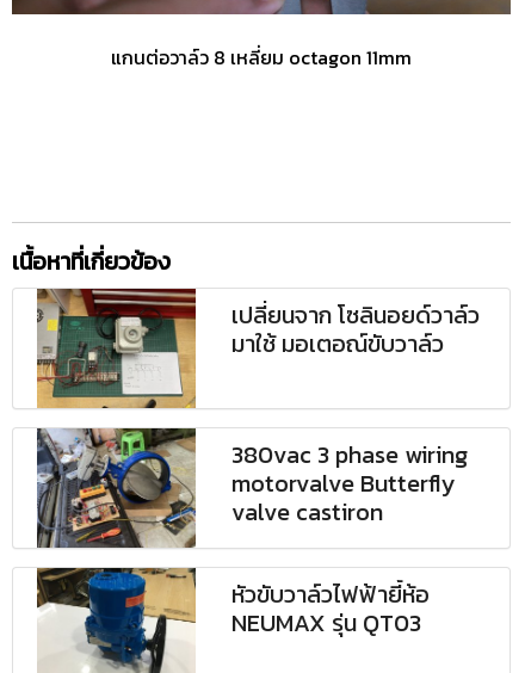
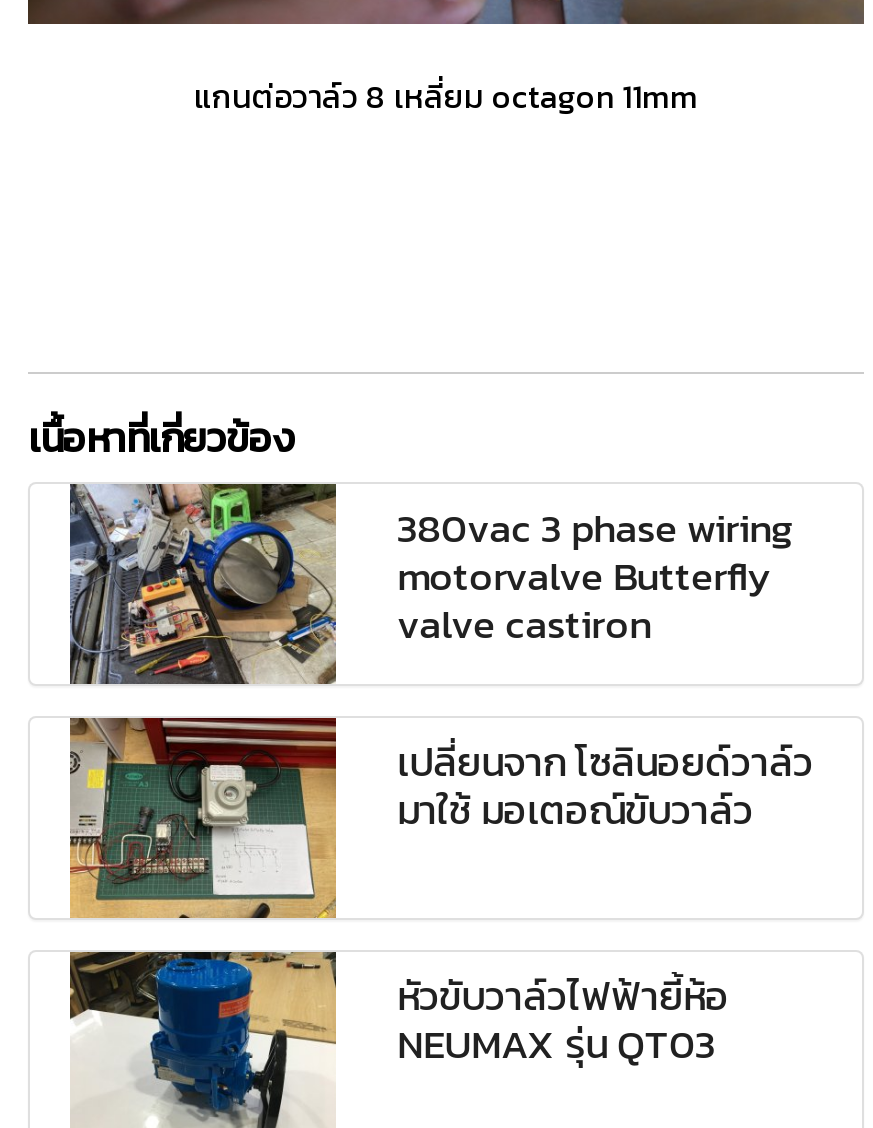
moved [36,288,480,409] -> [70,716,813,920]: [image] | เปลี่ยนจาก โซลินอยด์วาล์ว | มาใช้ มอเตอณ์ขับวาล์ว
moved [35,426,468,550] -> [66,480,793,688]: [image] | 380vac 3 phase wiring | motorvalve Butterfly | valve castiron

